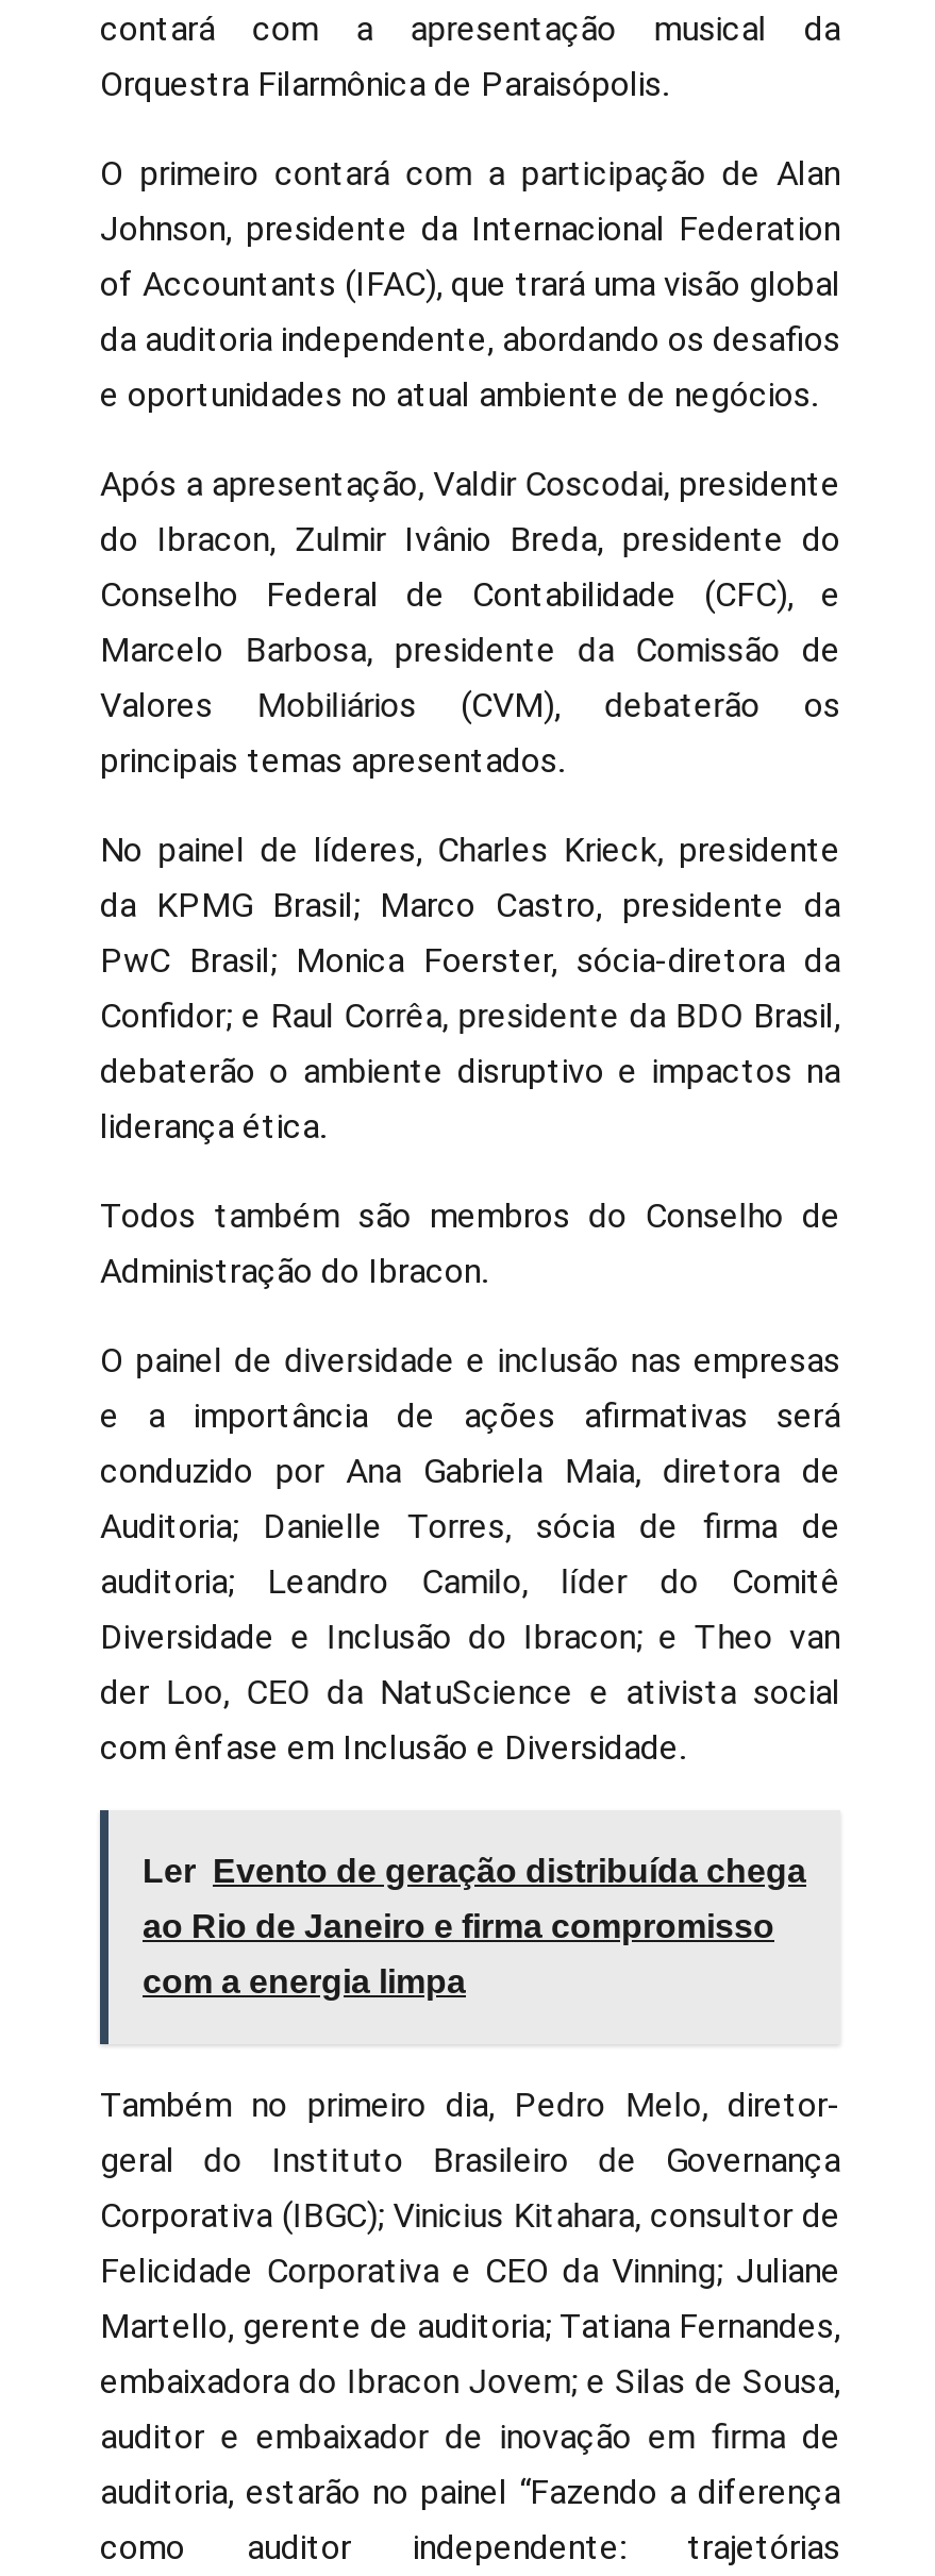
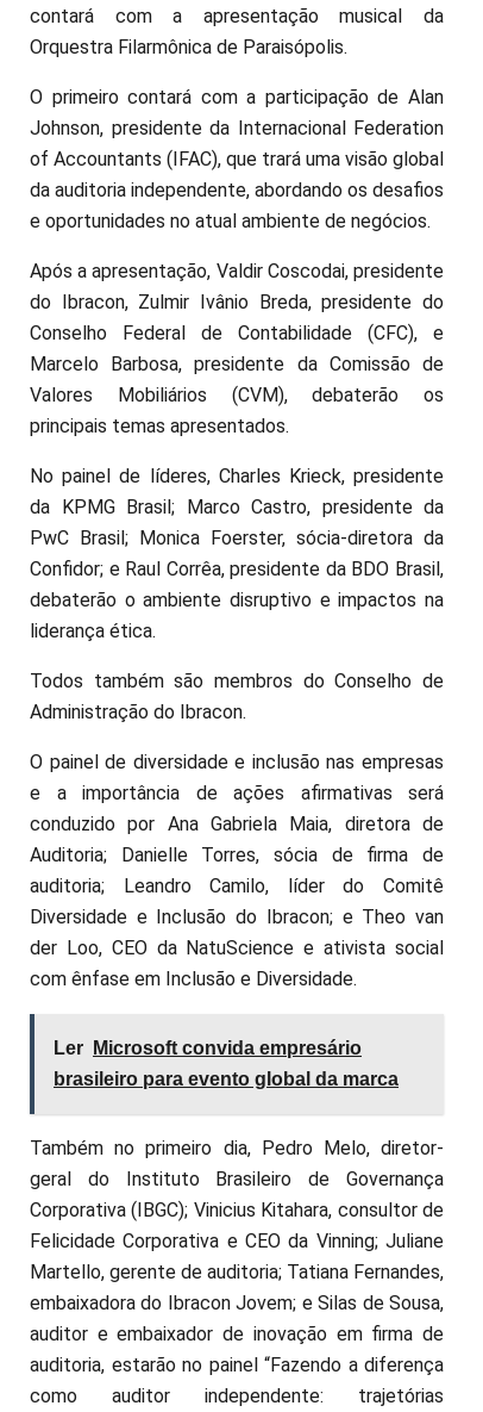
[143,1853,806,1999] Ler Evento de geração distribuída chega | ao Rio de Janeiro e firma compromisso | com a energia limpa -> [54,1038,399,1089] Ler Microsoft convida empresário | brasileiro para evento global da marca

